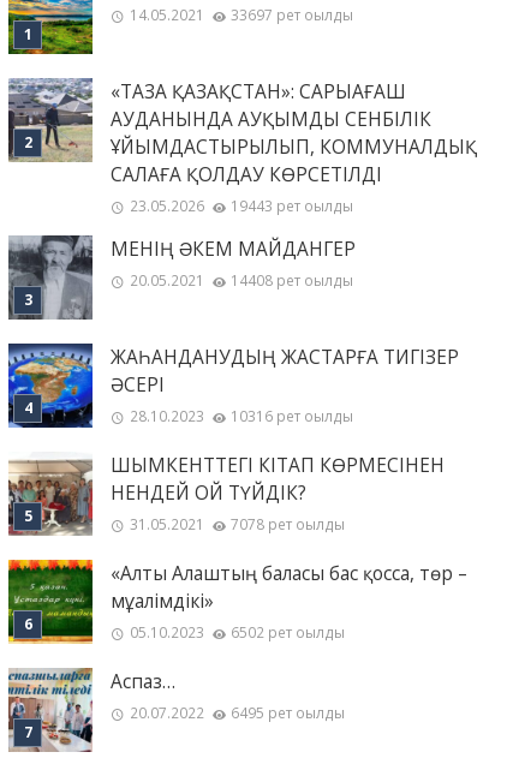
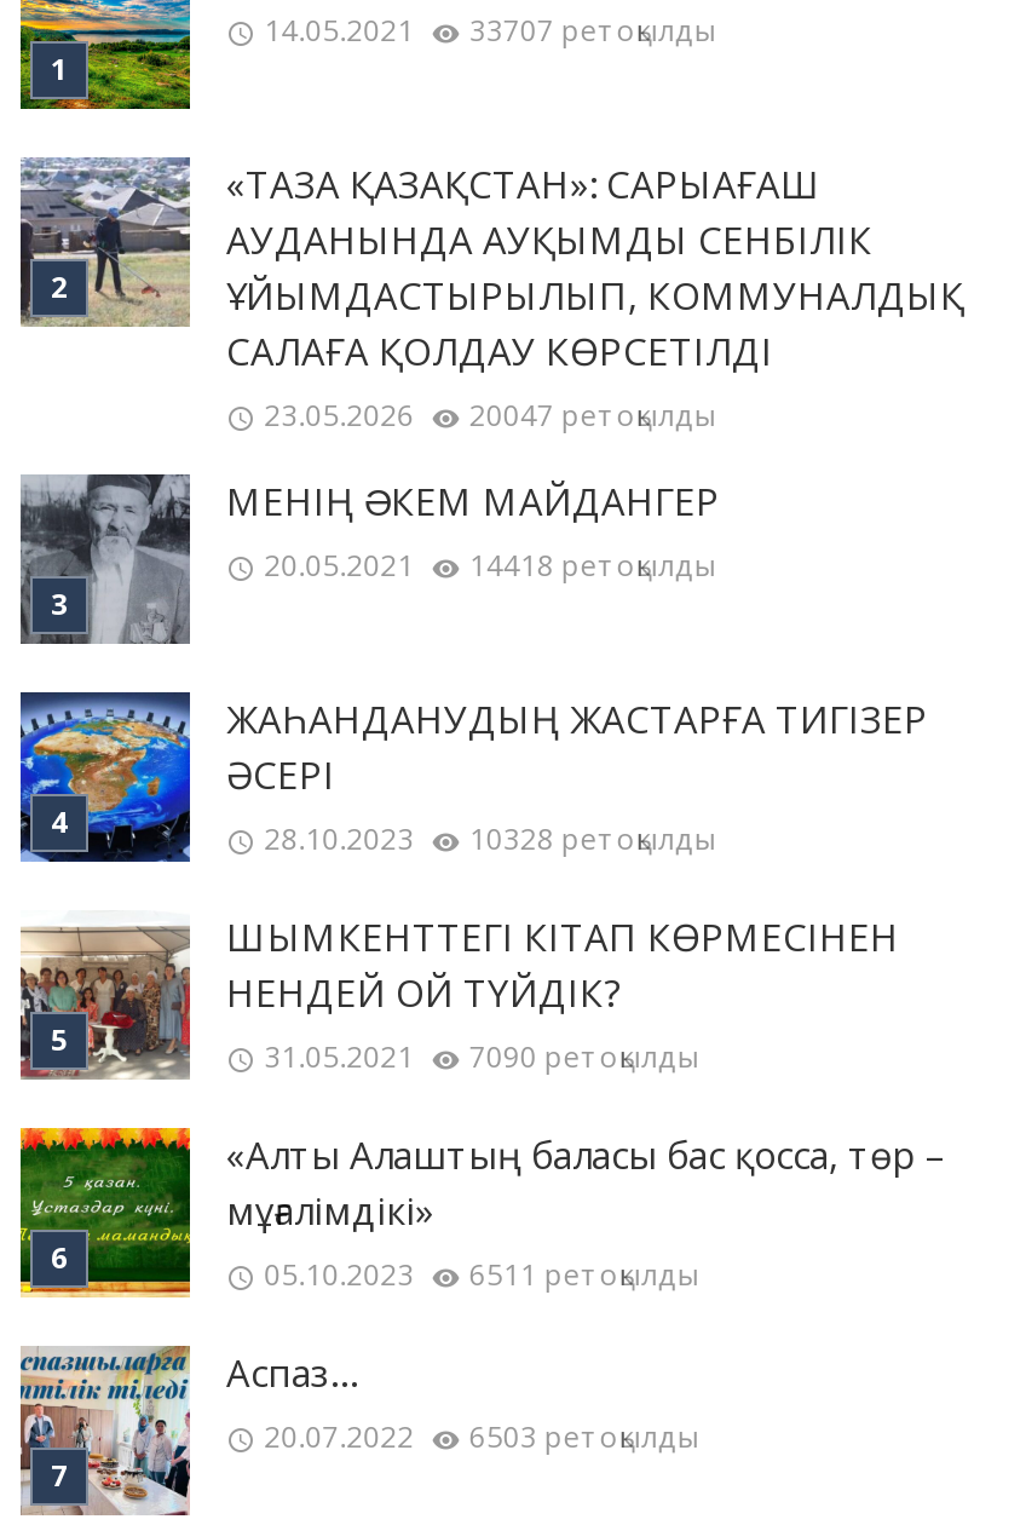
[129,5,354,25] 14.05.2021 33697 рет оқылды -> [264,10,716,51] 14.05.2021 33707 рет оқылды
[129,196,354,216] 23.05.2026 19443 рет оқылды -> [264,395,716,436] 23.05.2026 20047 рет оқылды
[129,271,354,291] 20.05.2021 14408 рет оқылды -> [264,546,716,587] 20.05.2021 14418 рет оқылды
[129,407,354,427] 28.10.2023 10316 рет оқылды -> [264,819,716,860] 28.10.2023 10328 рет оқылды
[129,515,345,535] 31.05.2021 7078 рет оқылды -> [264,1037,699,1078] 31.05.2021 7090 рет оқылды
[129,623,345,643] 05.10.2023 6502 рет оқылды -> [264,1255,699,1296] 05.10.2023 6511 рет оқылды
[129,703,345,724] 20.07.2022 6495 рет оқылды -> [264,1417,699,1458] 20.07.2022 6503 рет оқылды

